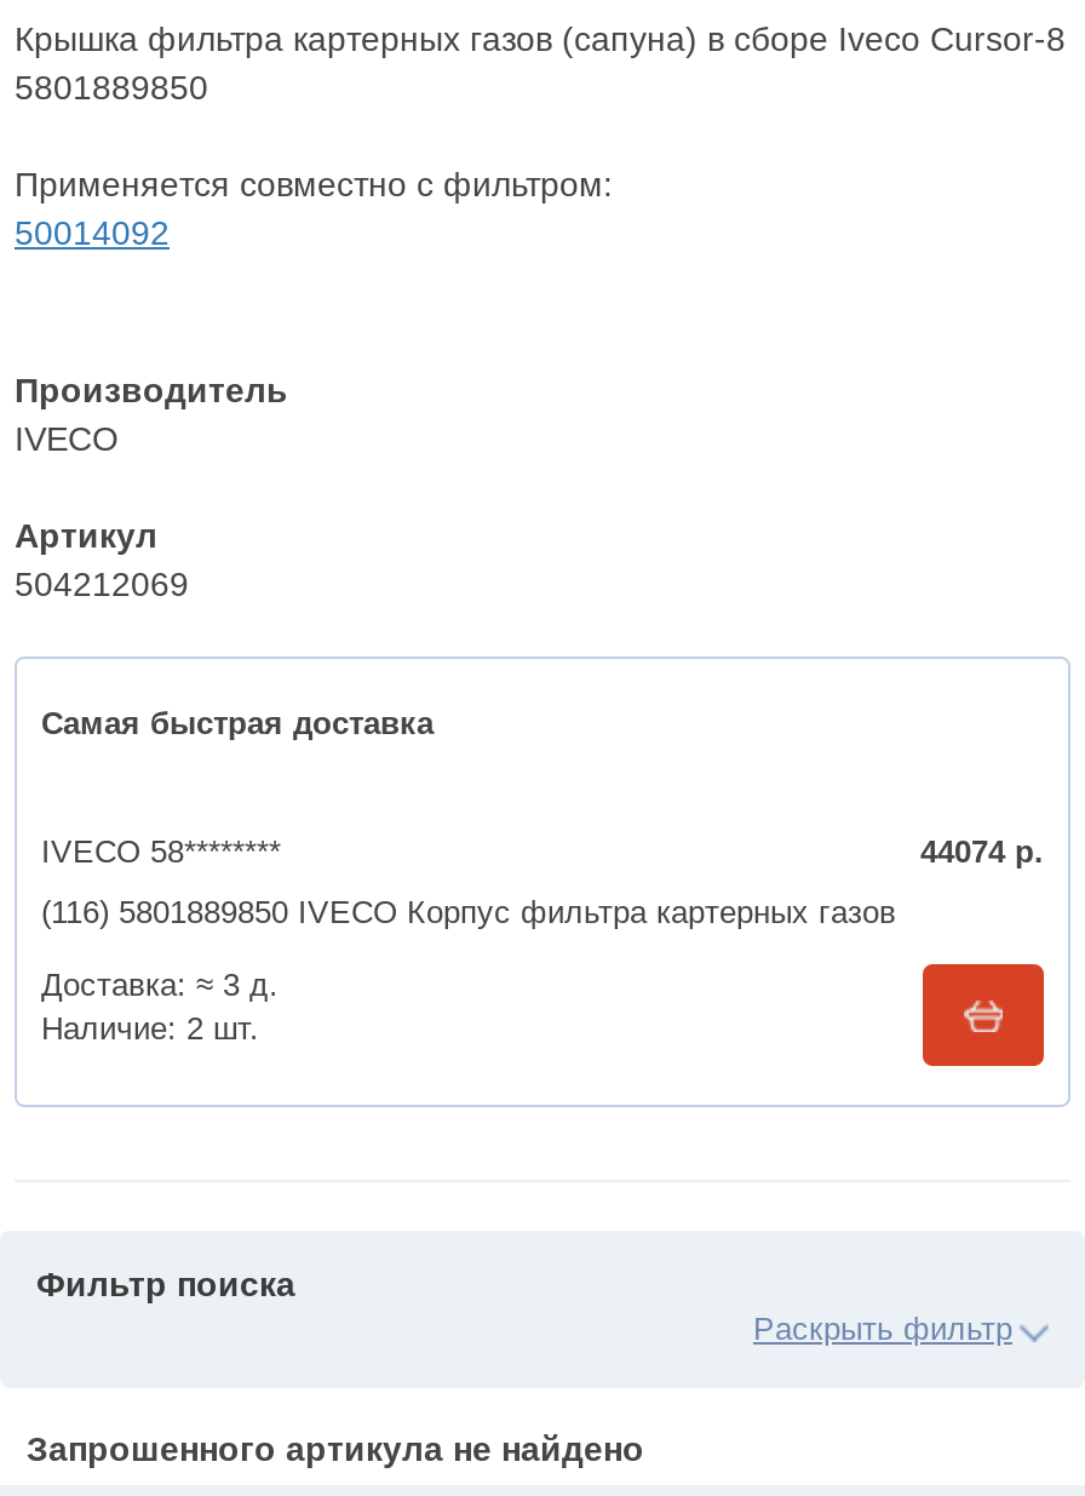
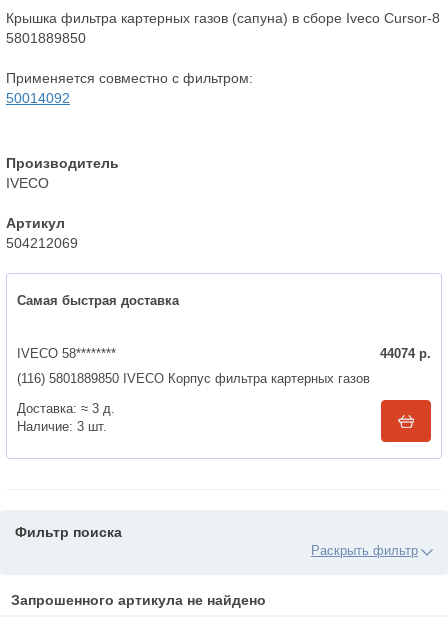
[41,1010,259,1047] Наличие: 2 шт. -> [17,419,107,434] Наличие: 3 шт.

